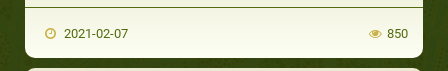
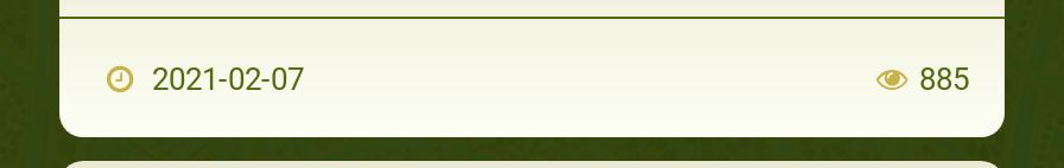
[387,26,408,41] 850 -> [919,61,969,96] 885

